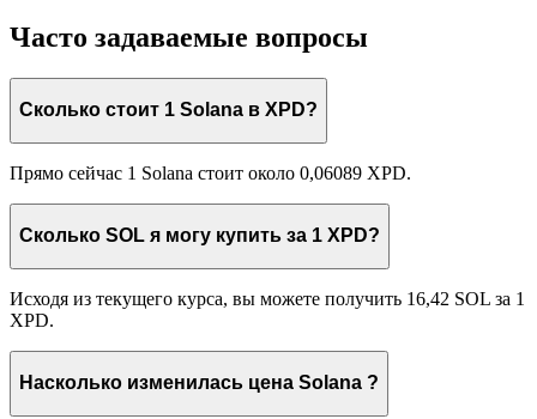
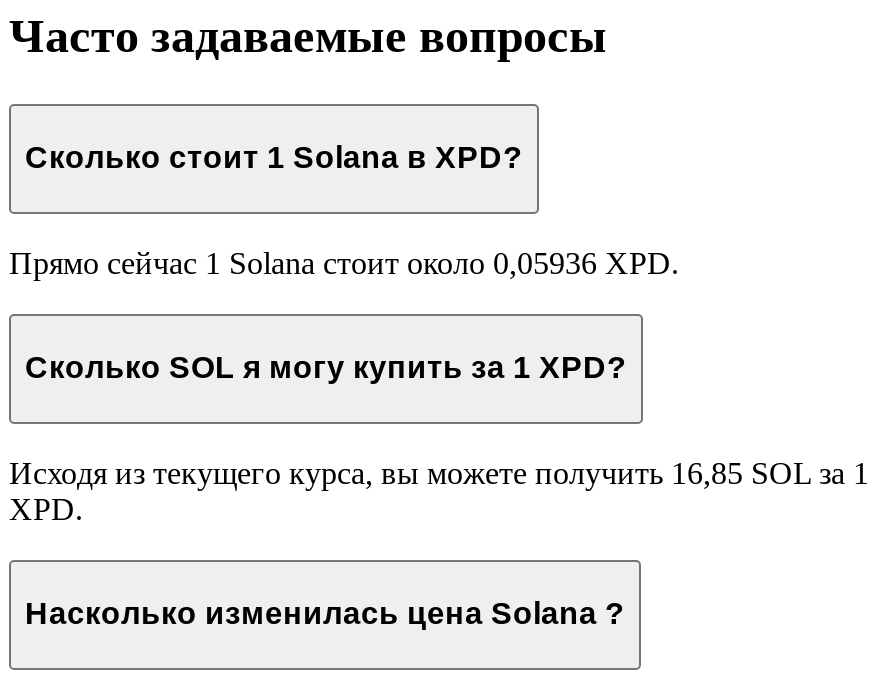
[10,162,411,183] Прямо сейчас 1 Solana стоит около 0,06089 XPD. -> [9,245,679,279] Прямо сейчас 1 Solana стоит около 0,05936 XPD.
[10,288,525,309] Исходя из текущего курса, вы можете получить 16,42 SOL за 1 -> [9,456,869,490] Исходя из текущего курса, вы можете получить 16,85 SOL за 1

